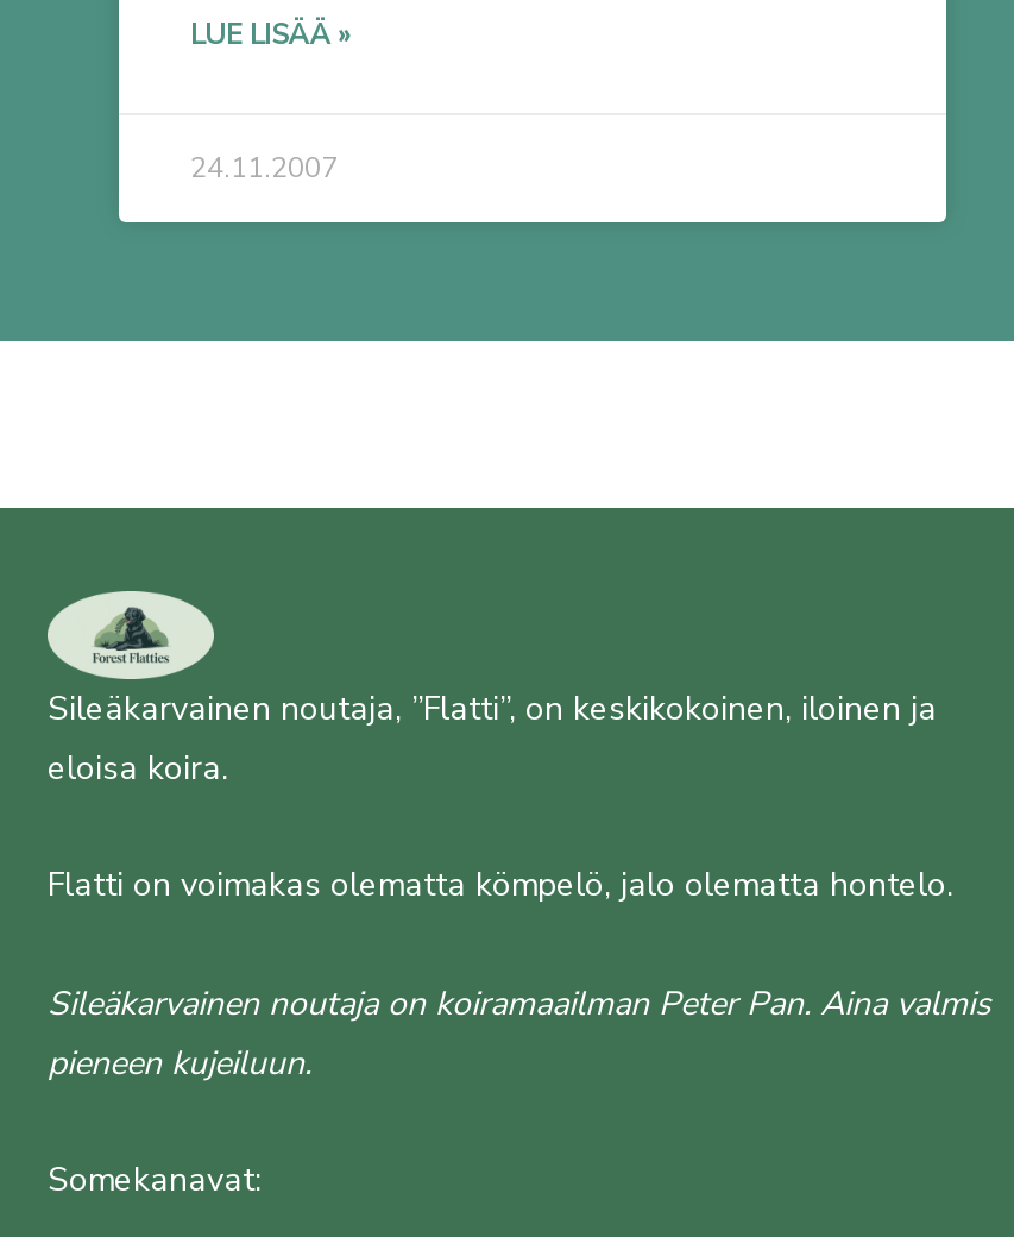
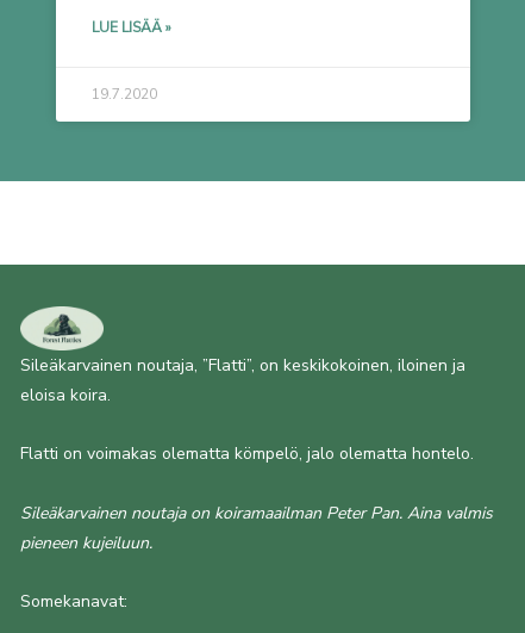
[190,148,338,186] 24.11.2007 -> [92,84,157,103] 19.7.2020

